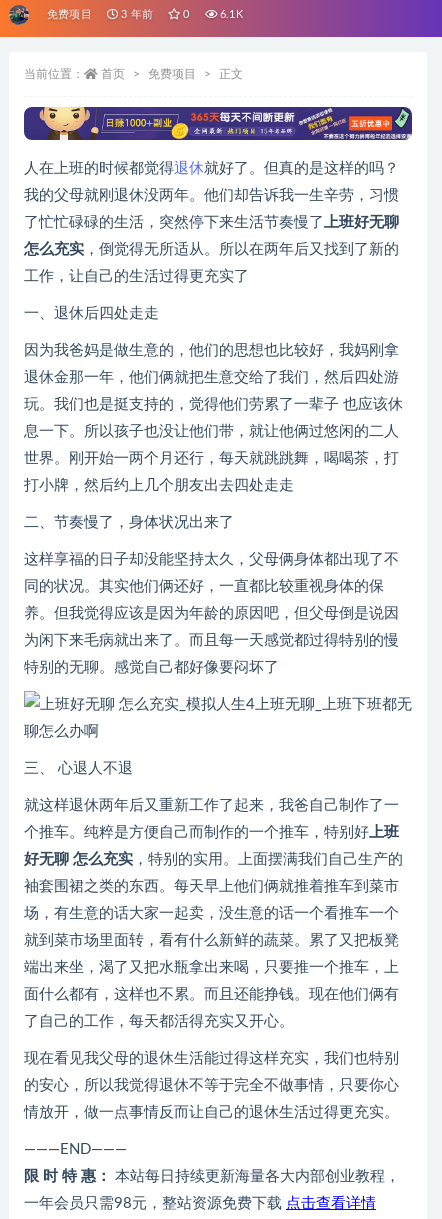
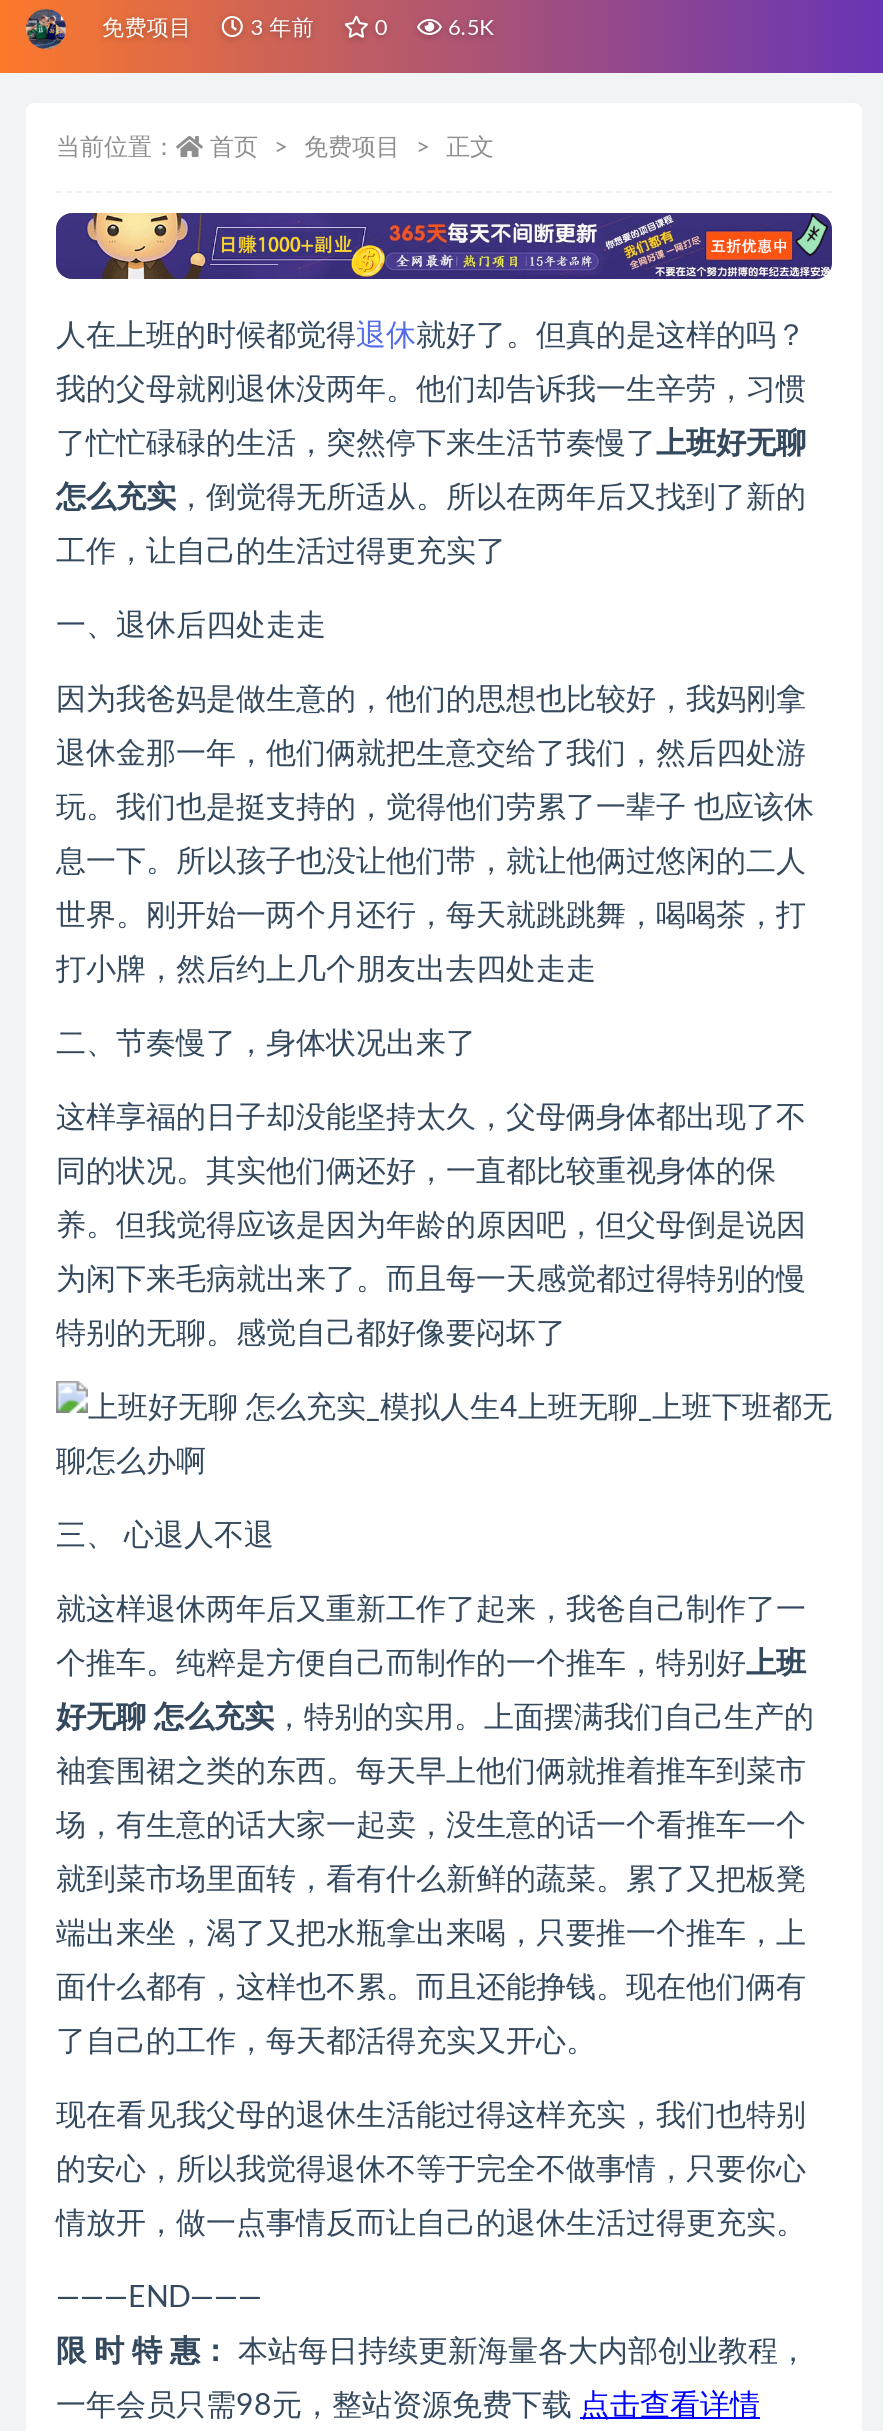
[217,9,243,20] 6.1K -> [442,17,494,39] 6.5K

